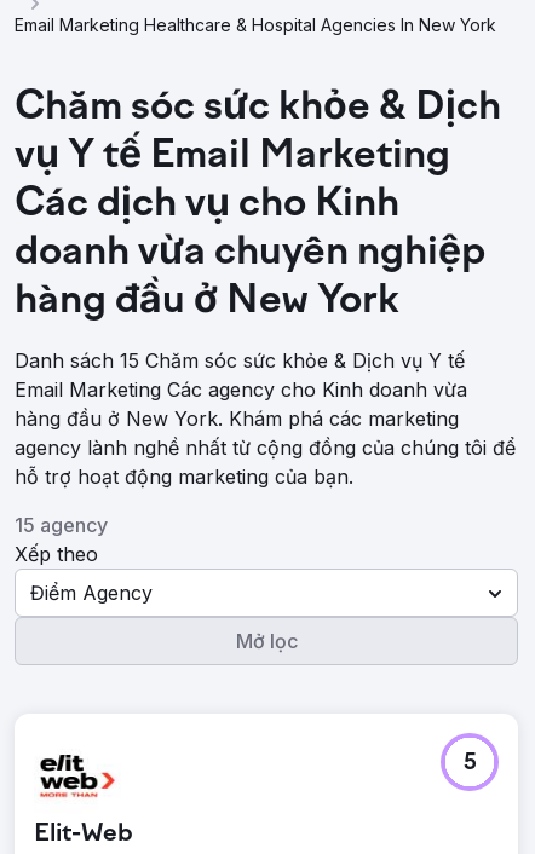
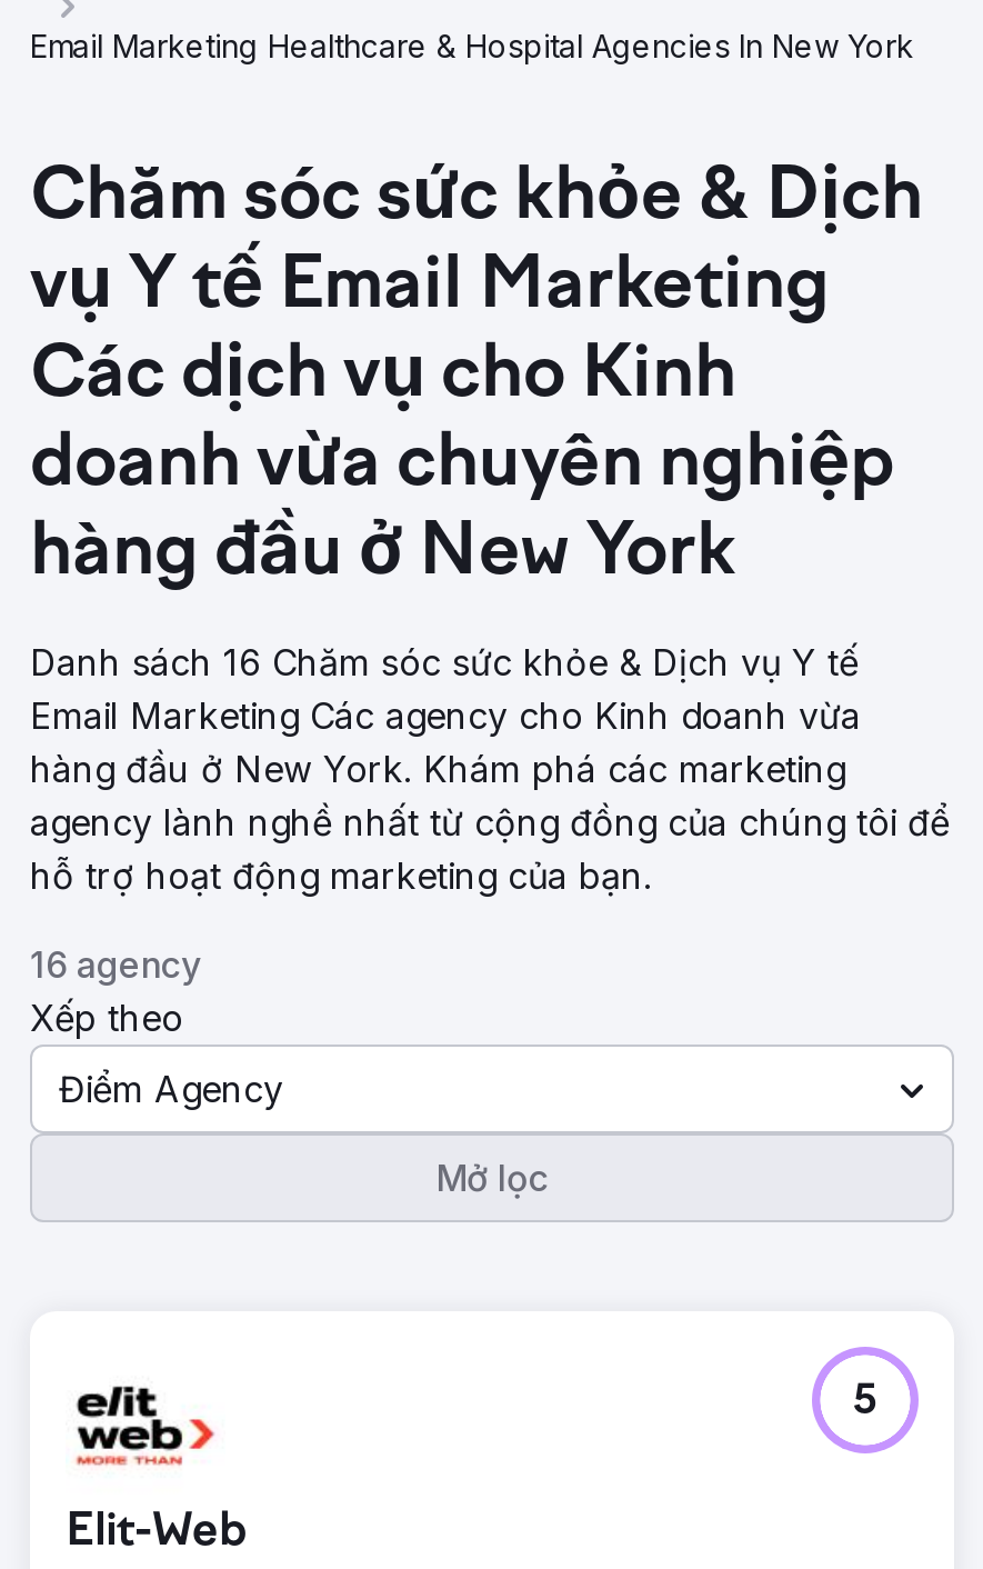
[15,348,465,373] Danh sách 15 Chăm sóc sức khỏe & Dịch vụ Y tế -> [30,640,859,684] Danh sách 16 Chăm sóc sức khỏe & Dịch vụ Y tế
[15,513,108,537] 15 agency -> [30,942,201,987] 16 agency

